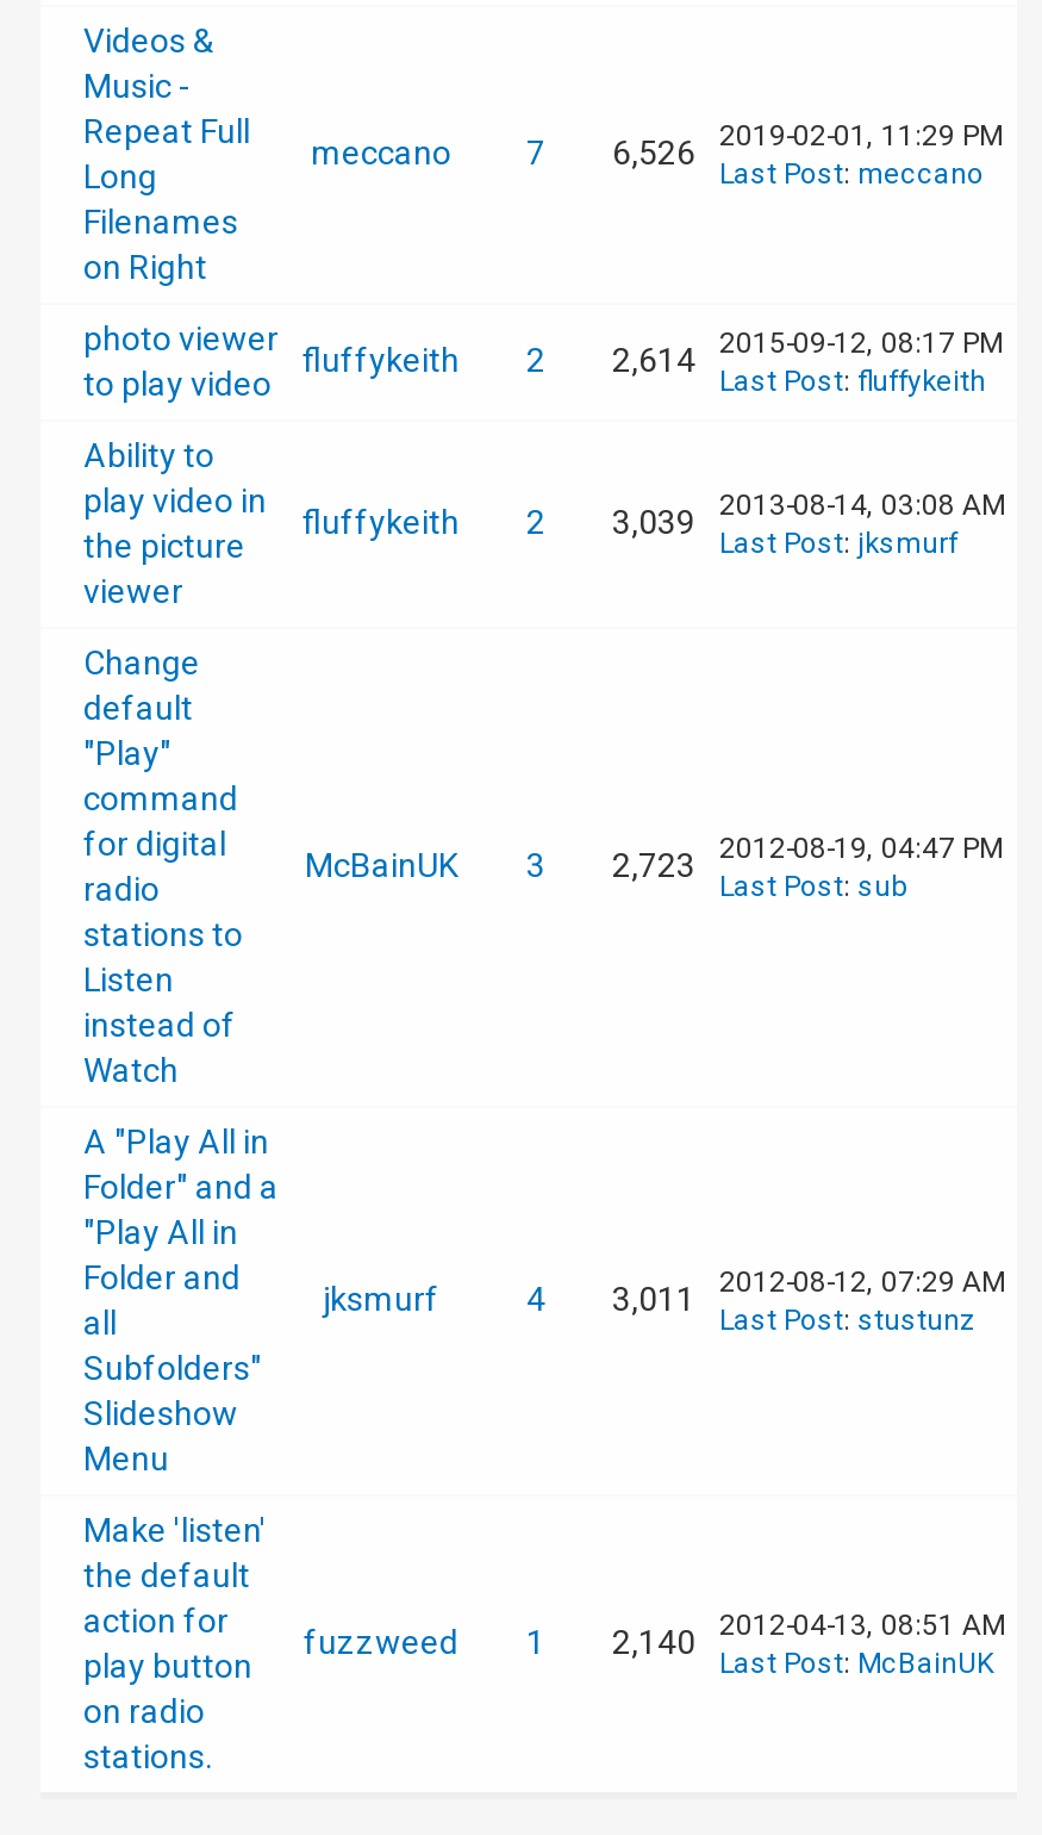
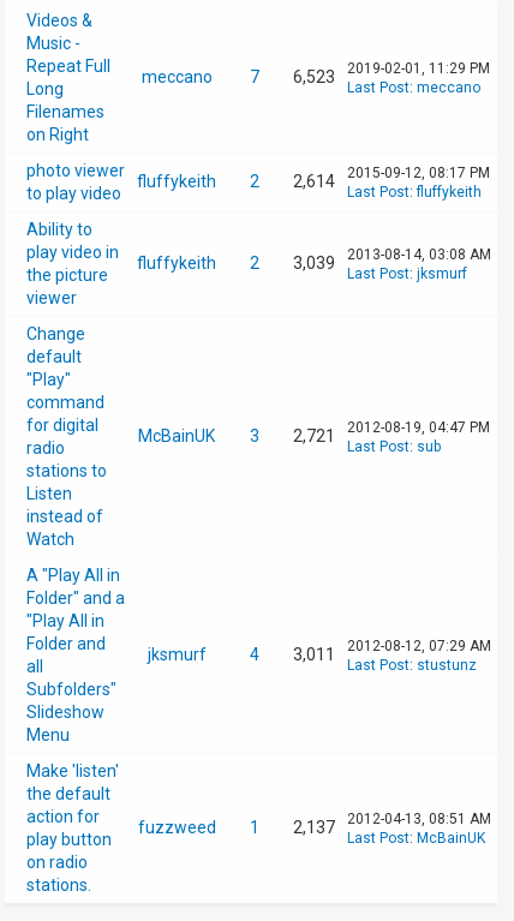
[311,119,1003,172] meccano 7 6,526 2019-02-01, 11:29 PM -> [141,60,490,86] meccano 7 6,523 2019-02-01, 11:29 PM
[305,832,1003,884] McBainUK 3 2,723 2012-08-19, 04:47 PM -> [138,419,490,445] McBainUK 3 2,721 2012-08-19, 04:47 PM
[304,1609,1005,1661] fuzzweed 1 2,140 2012-04-13, 08:51 AM -> [138,811,491,837] fuzzweed 1 2,137 2012-04-13, 08:51 AM

